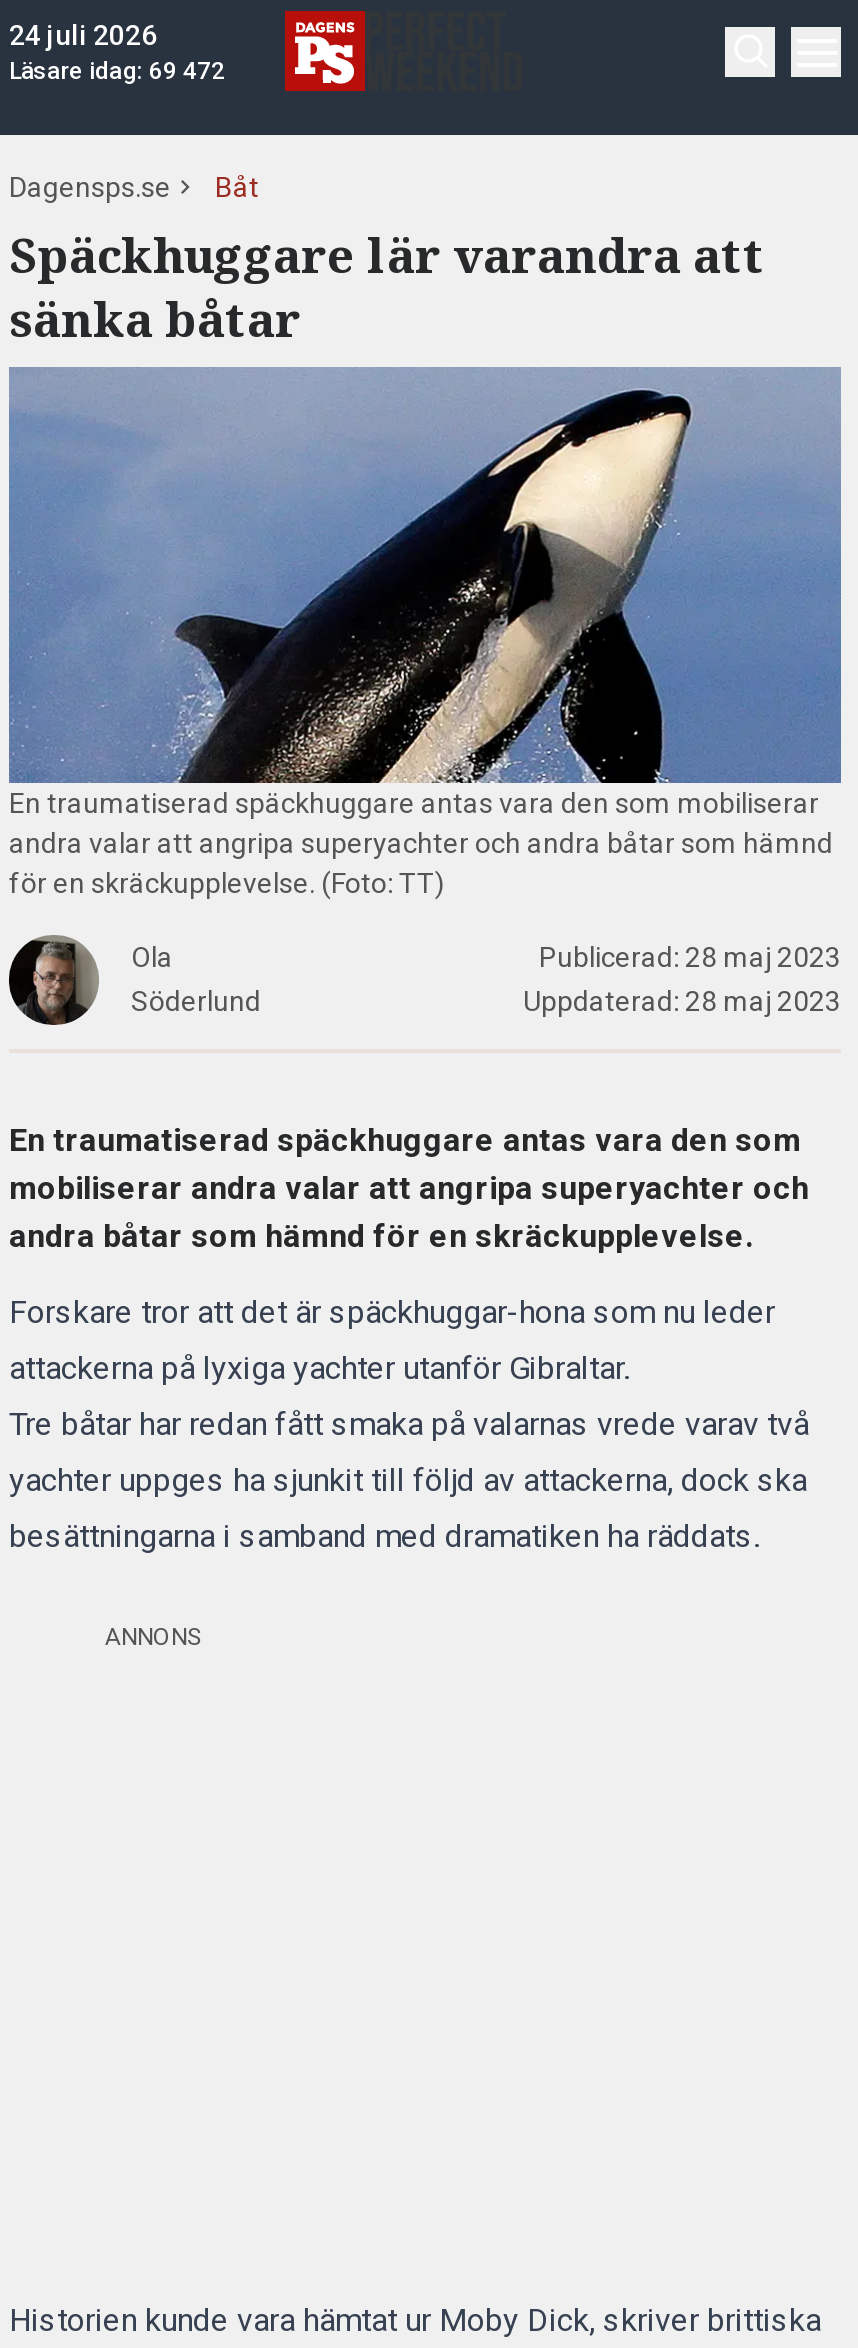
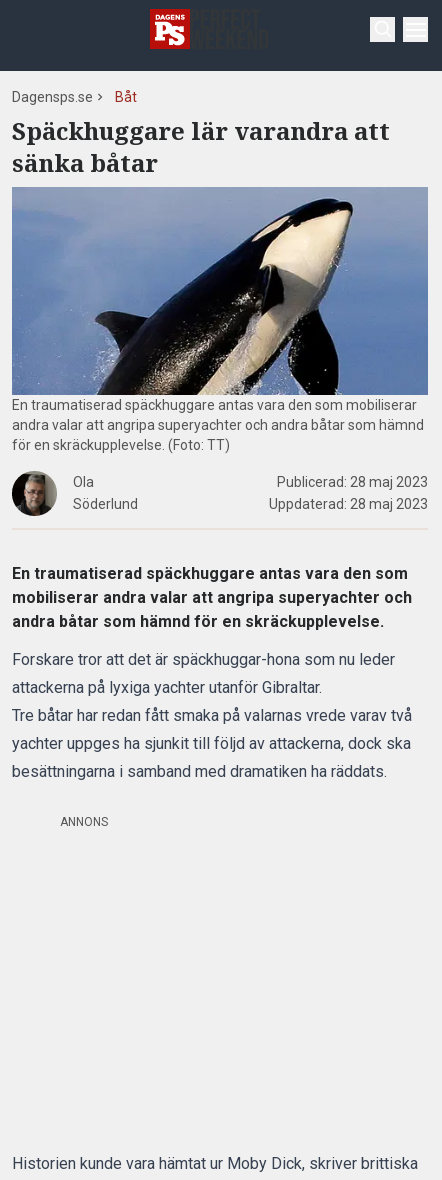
[9,19,225,85] 24 juli 2026 | Läsare idag: 69 472 -> none

